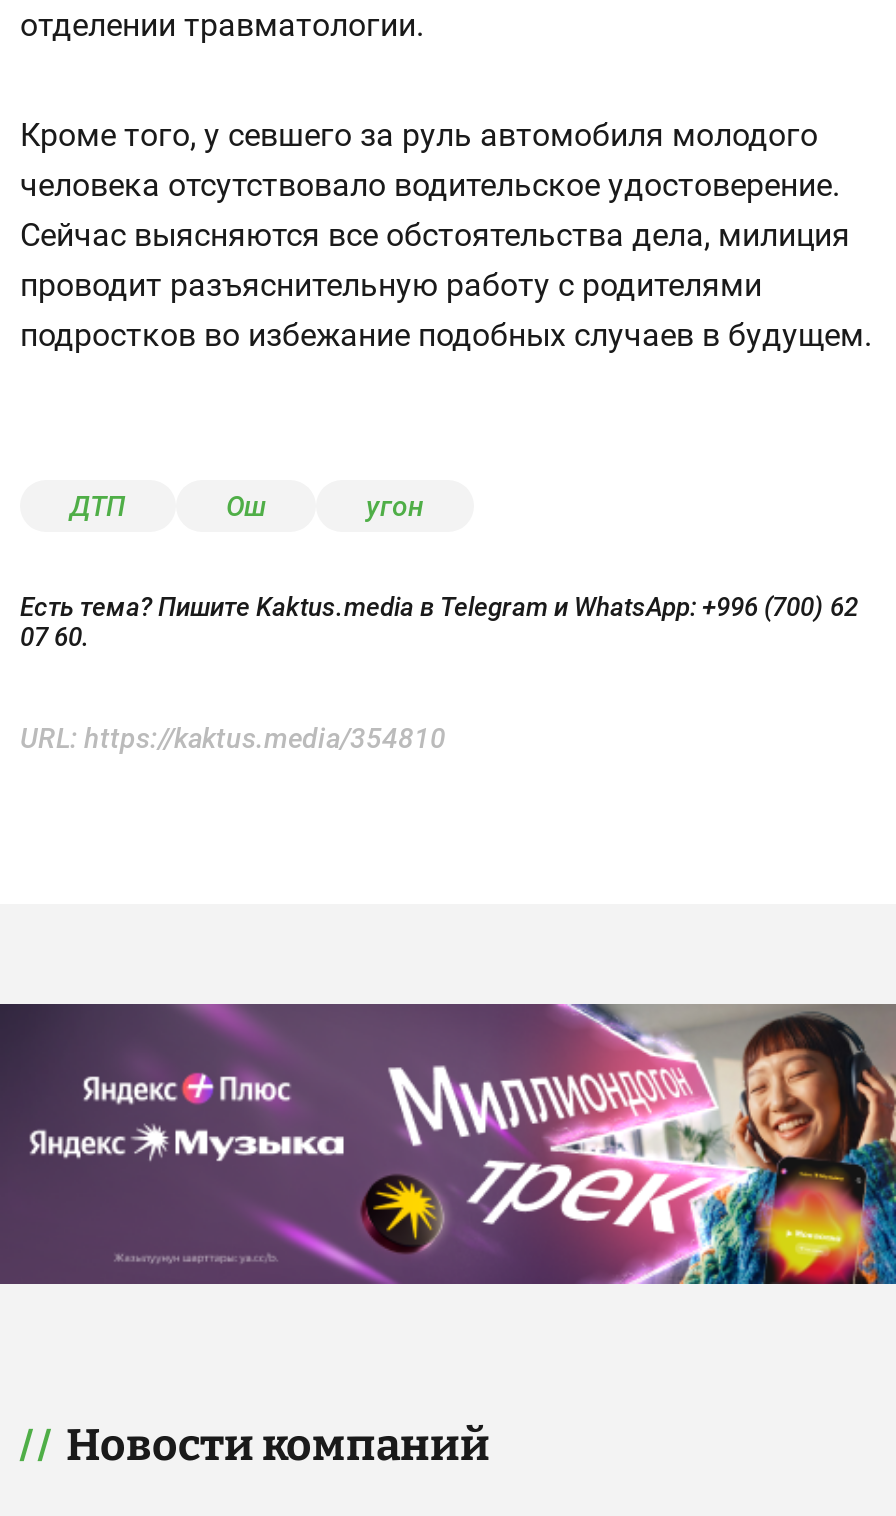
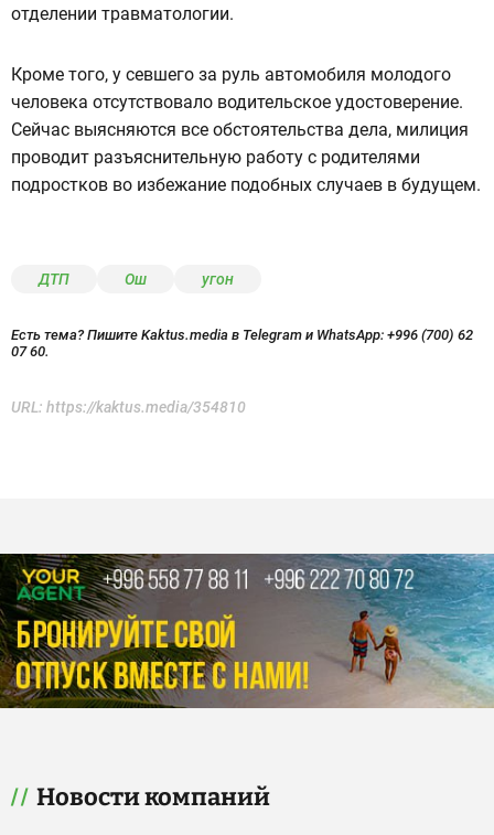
[6,1002,890,1286] [image] -> [3,553,491,709] [image]

